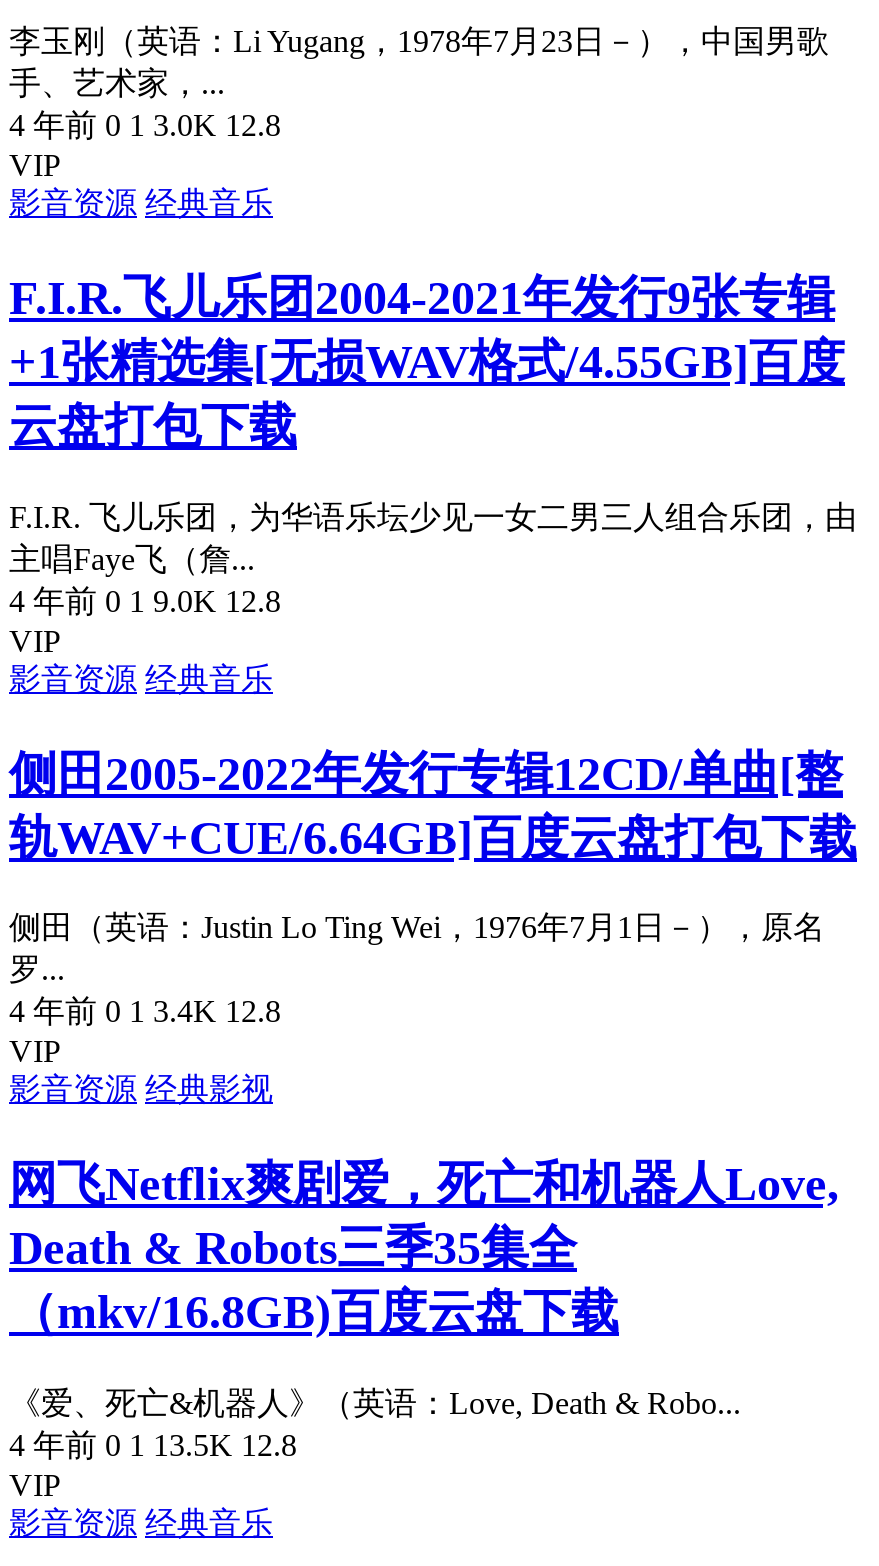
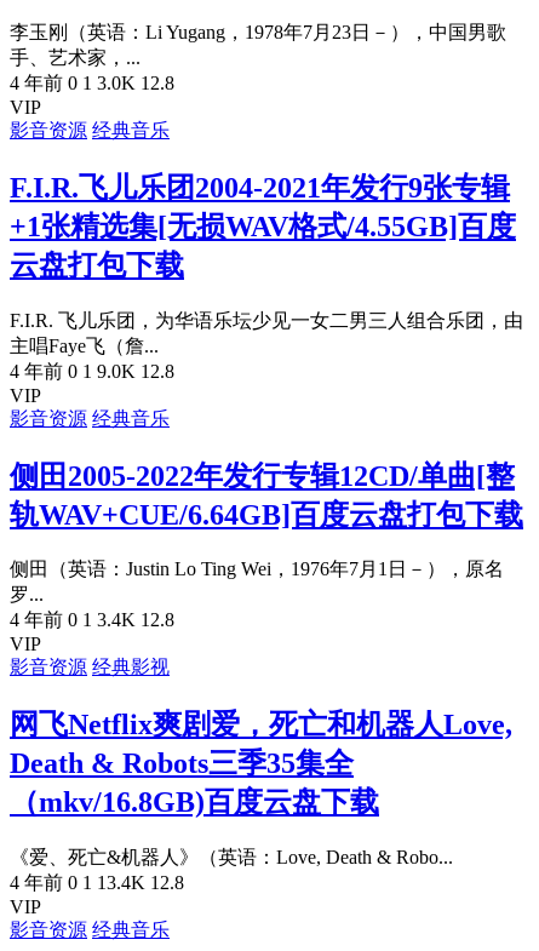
[9,1428,297,1462] 4 年前 0 1 13.5K 12.8 -> [10,872,184,893] 4 年前 0 1 13.4K 12.8

